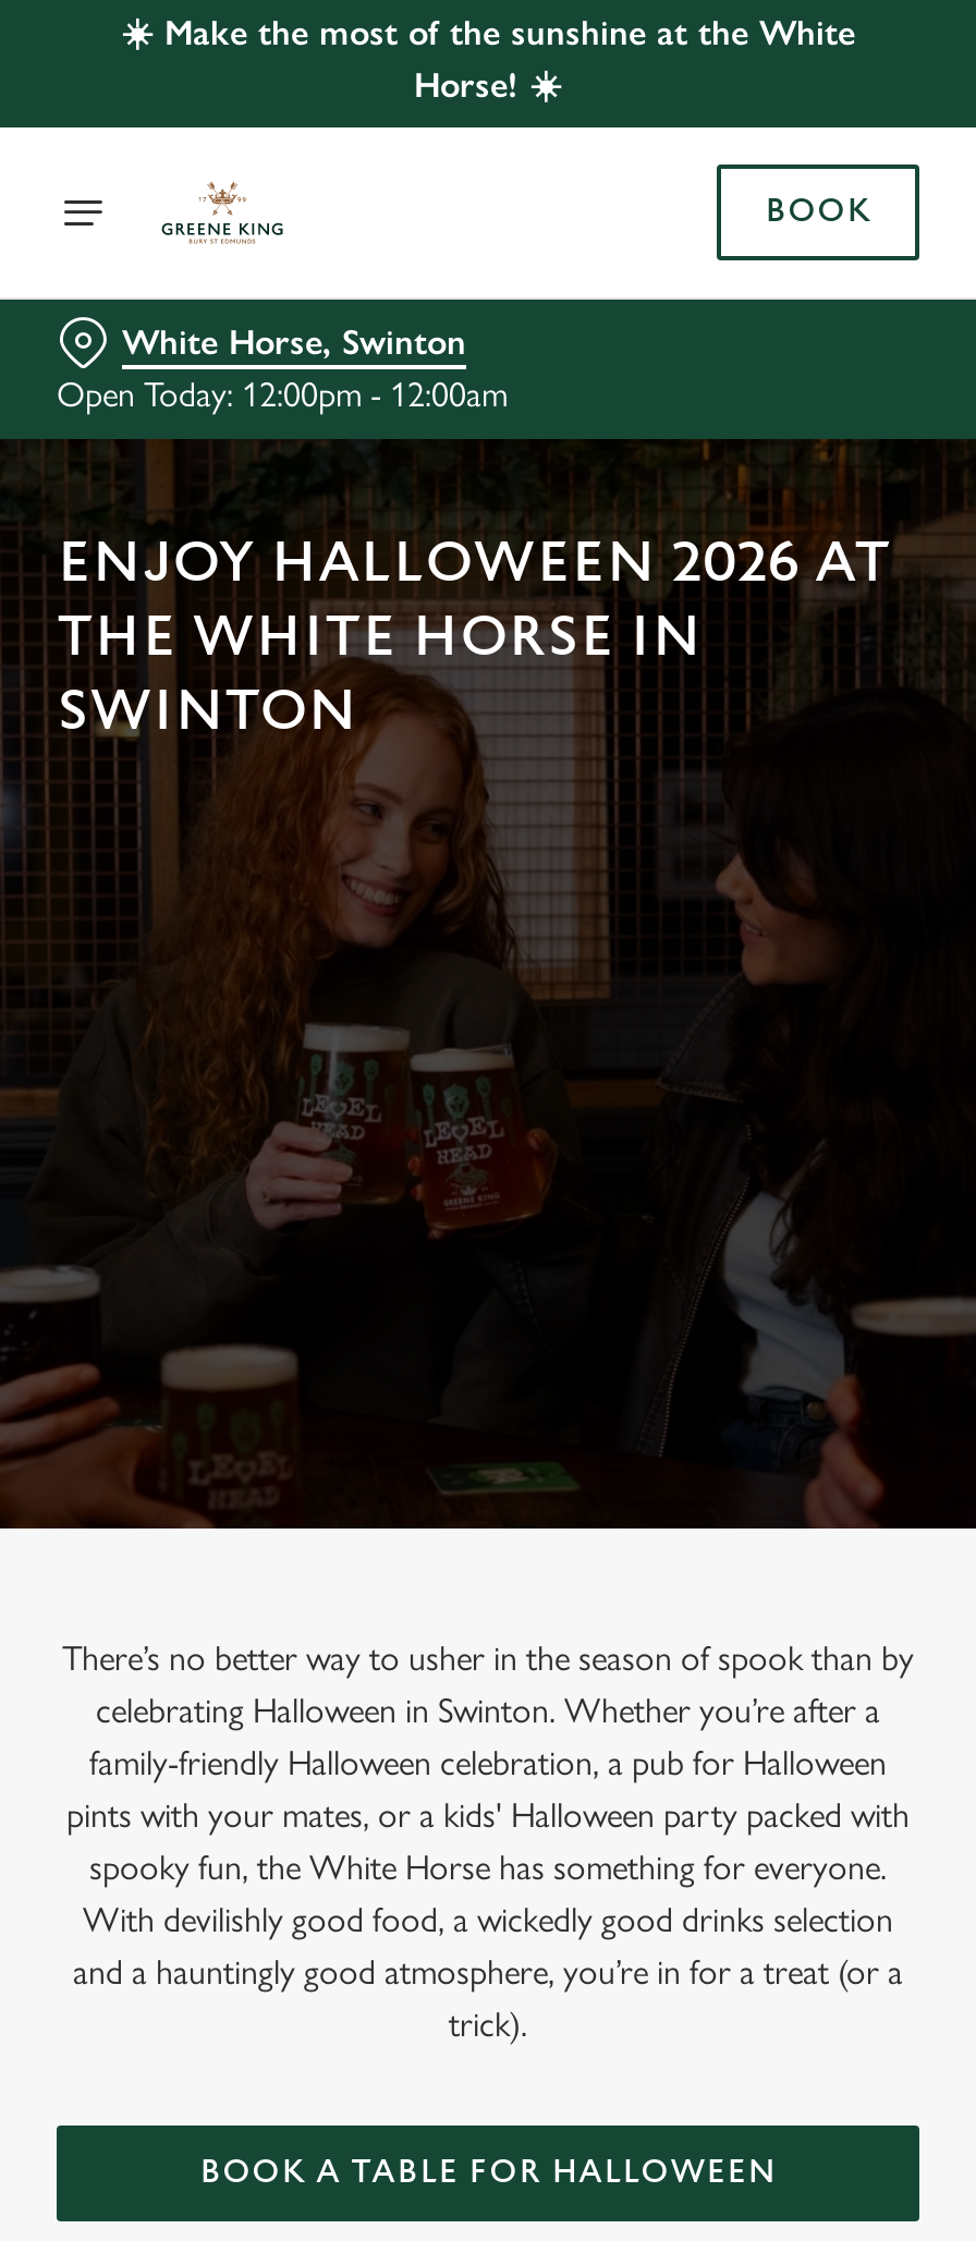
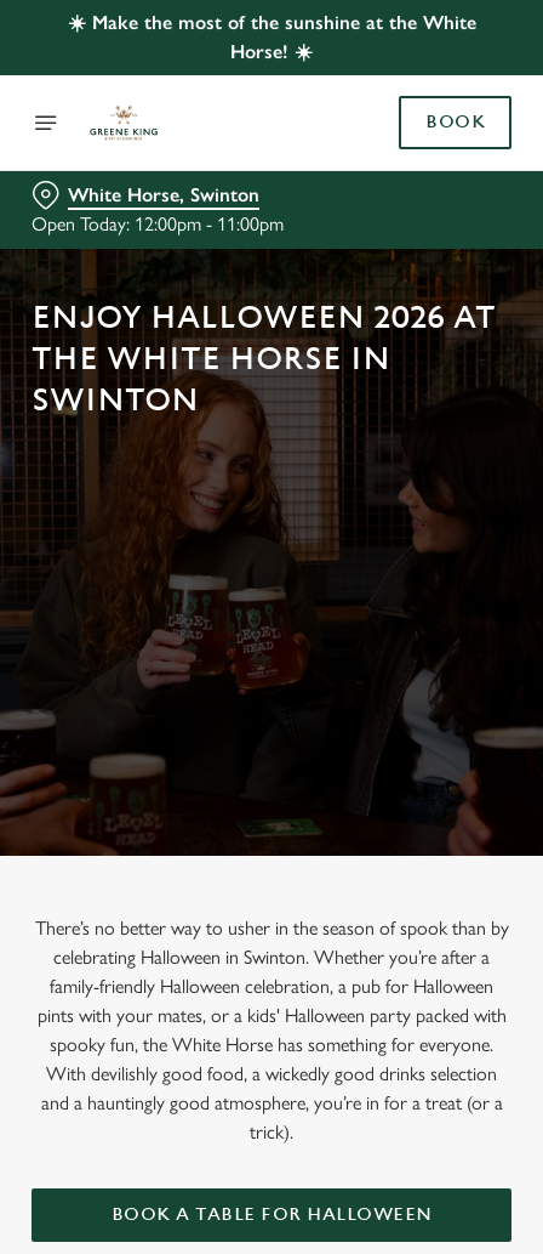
[57,374,508,415] Open Today: 12:00pm - 12:00am -> [32,212,284,236] Open Today: 12:00pm - 11:00pm

